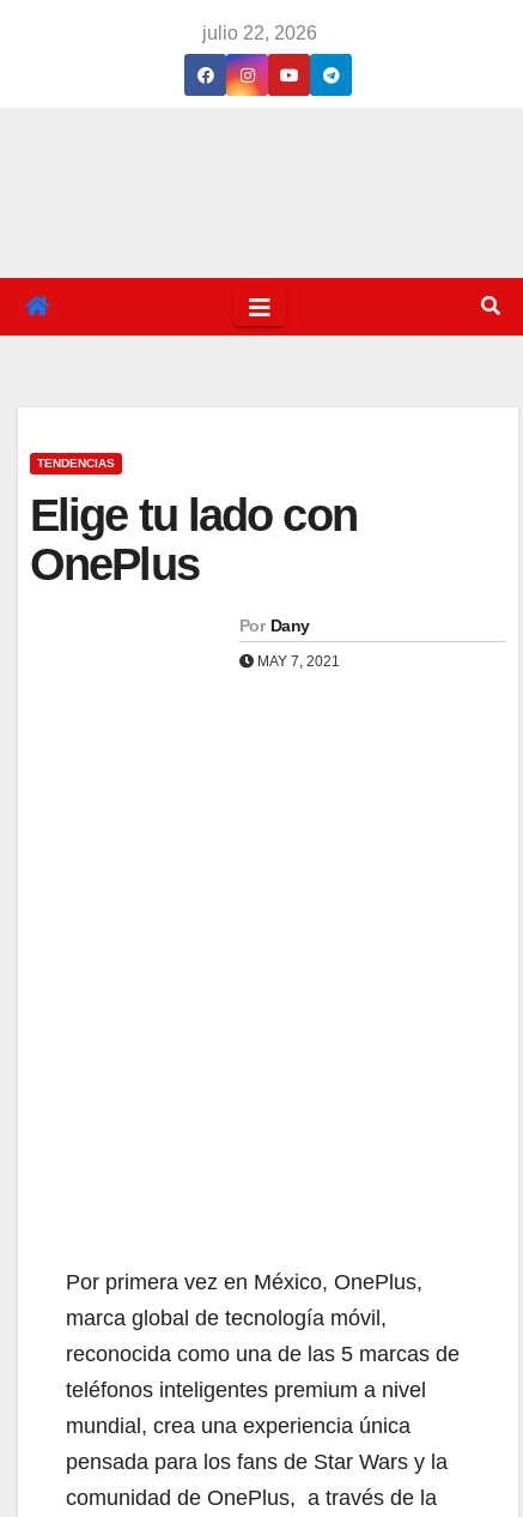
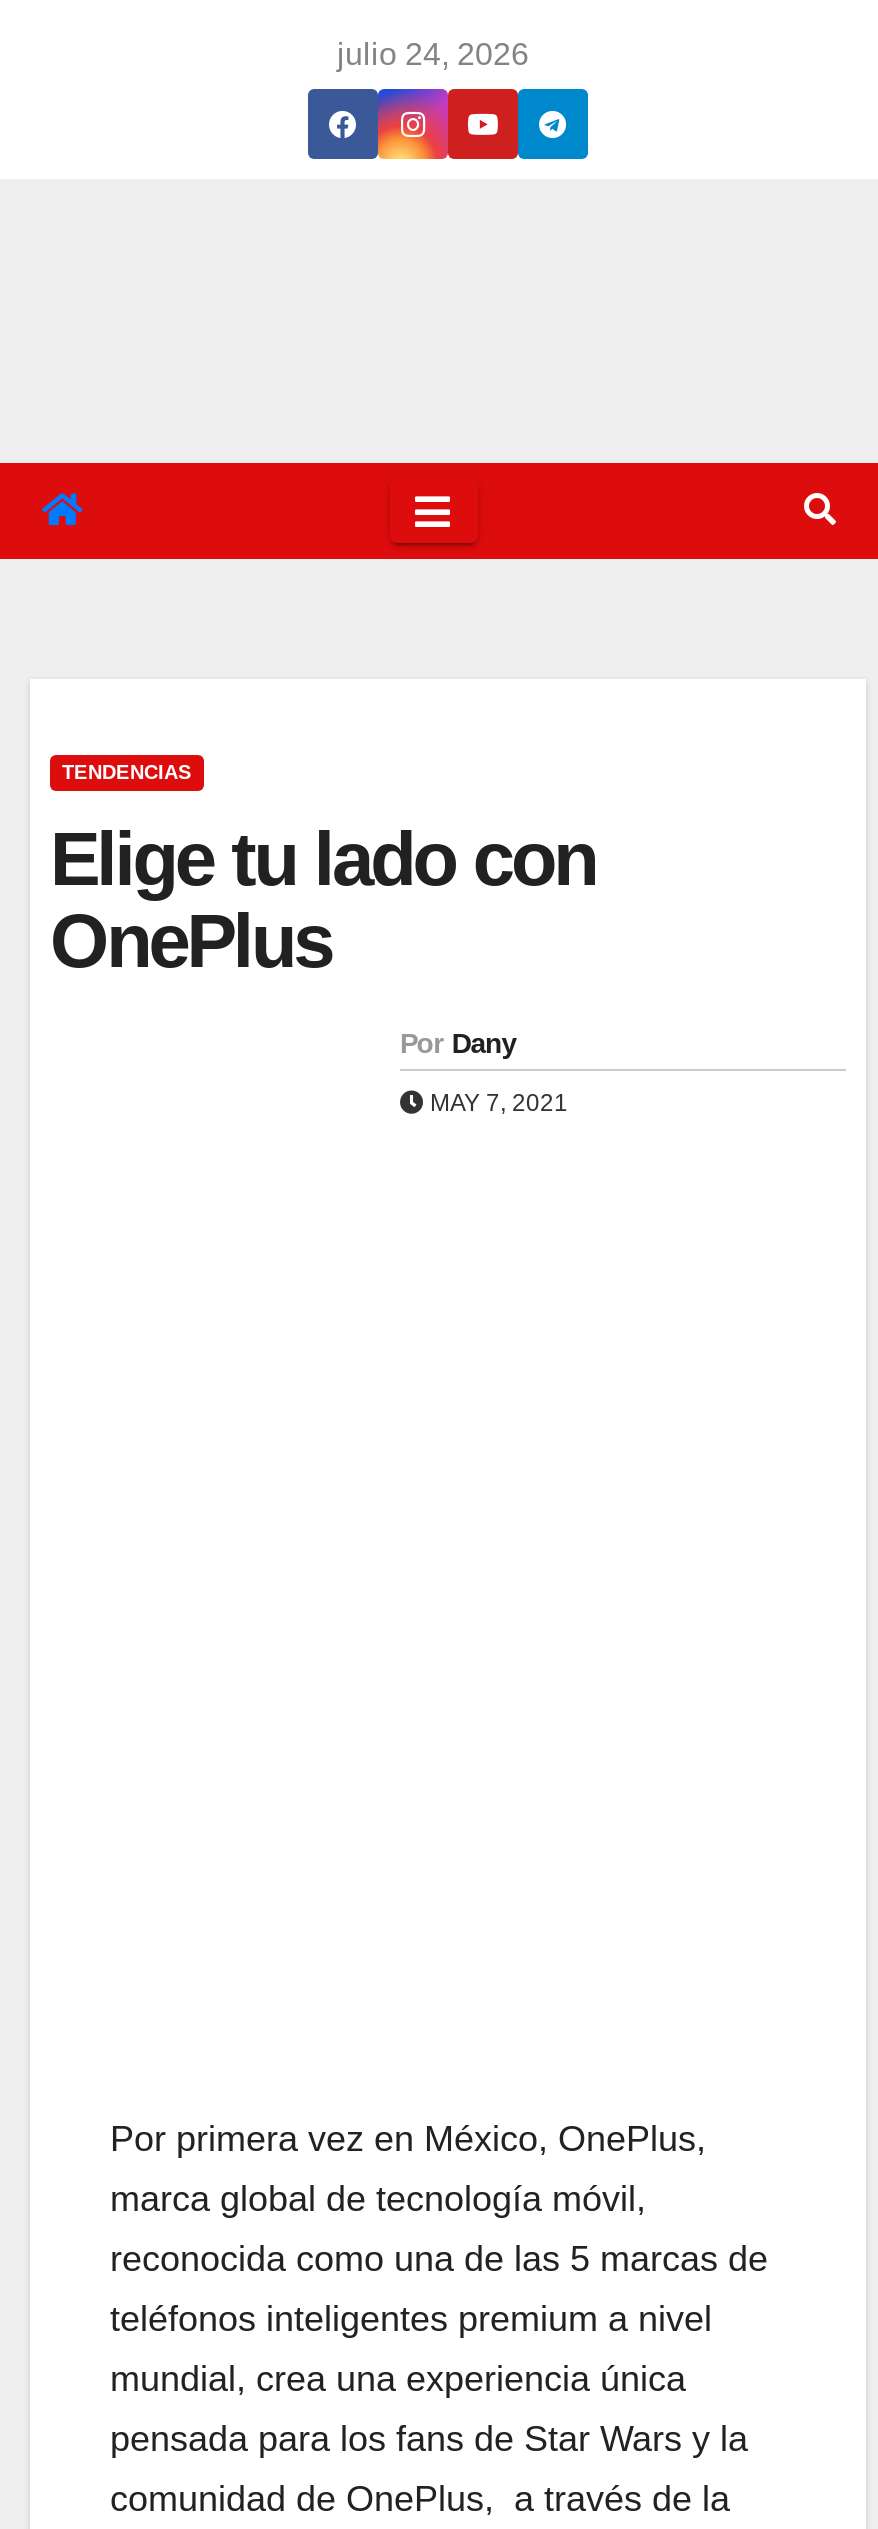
[202,23,317,43] julio 22, 2026 -> [337,37,529,71] julio 24, 2026

